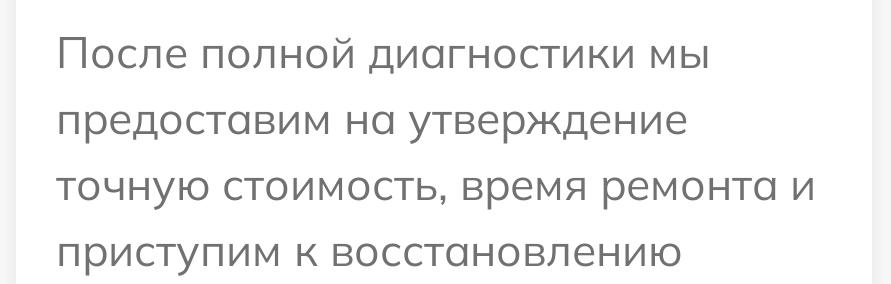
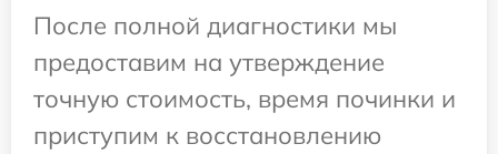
[56,157,816,213] точную стоимость, время ремонта и -> [33,84,456,115] точную стоимость, время починки и

